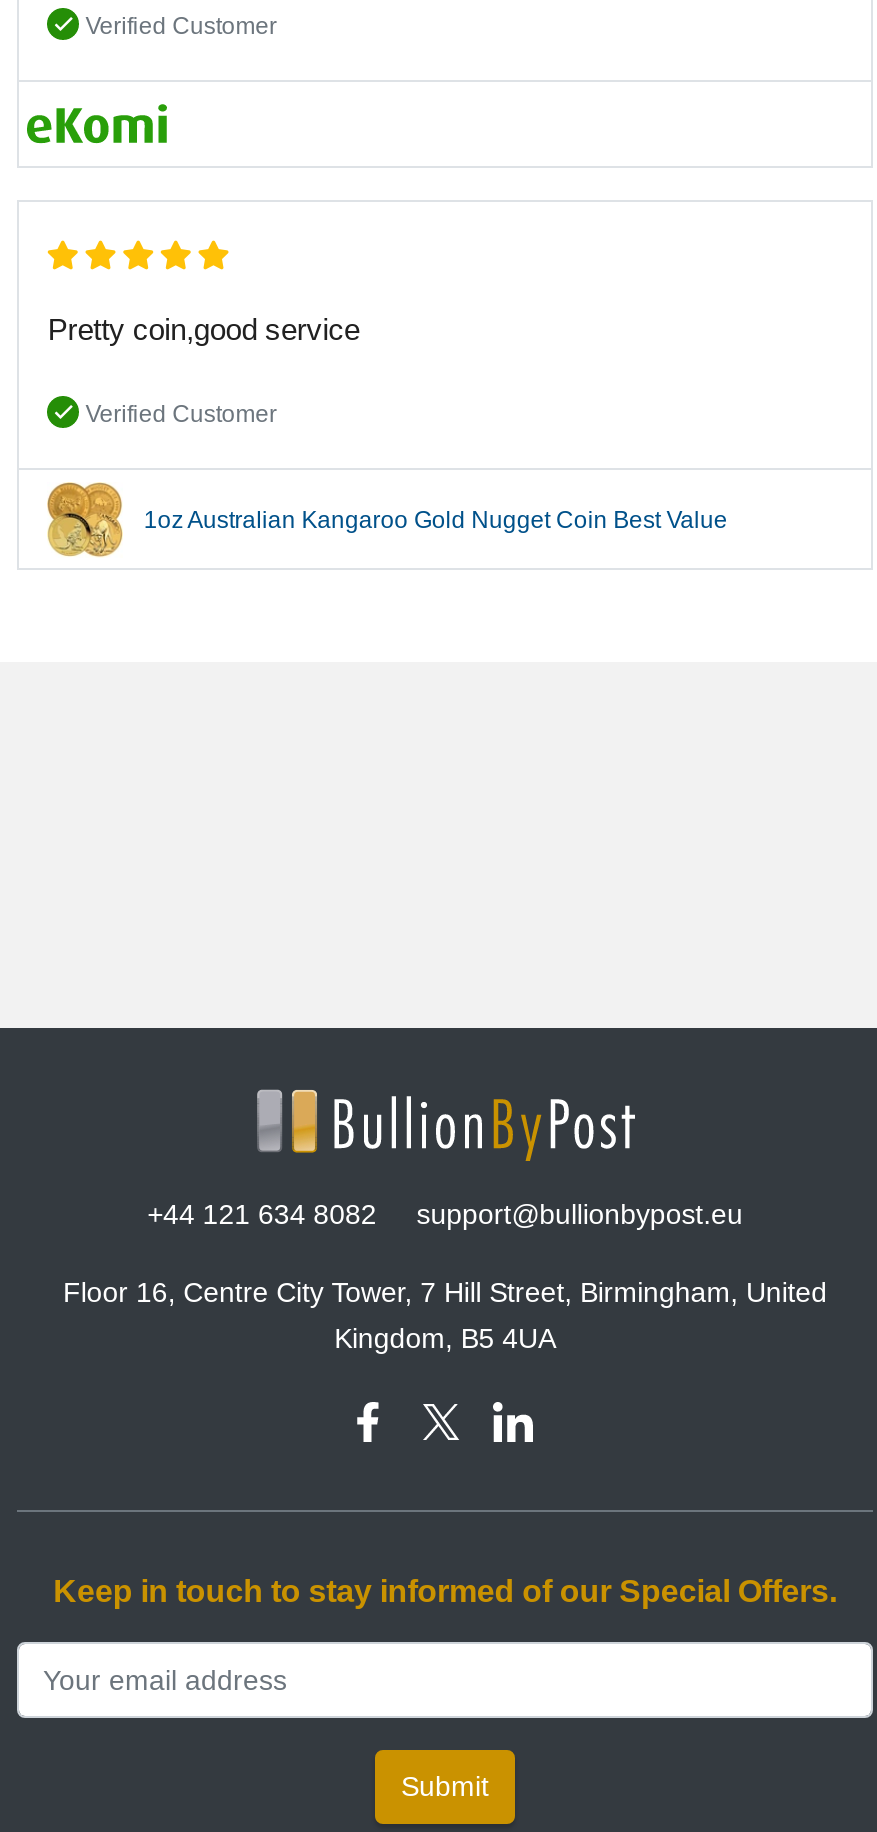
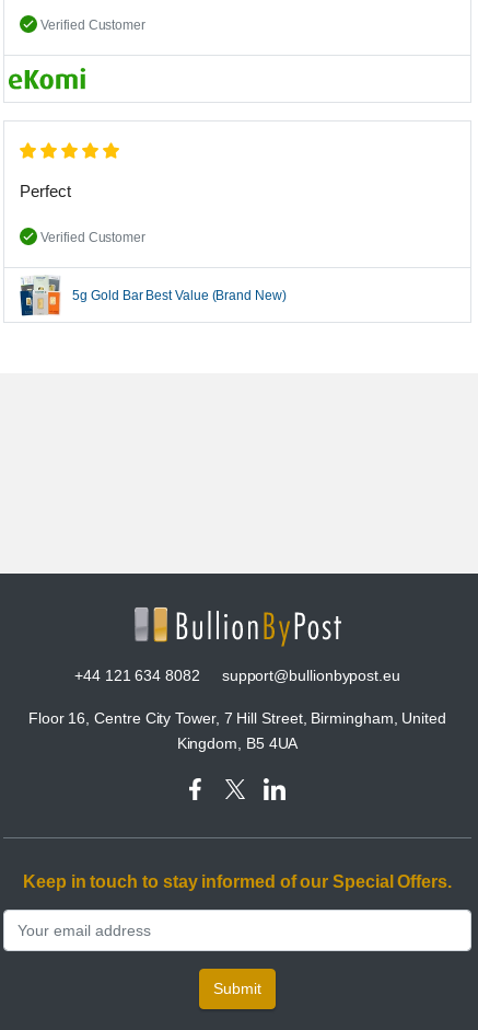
[48,312,360,346] Pretty coin,good service -> [20,182,71,200] Perfect
[47,480,728,558] [image] | 1oz Australian Kangaroo Gold Nugget Coin Best Value -> [19,275,286,317] [image] | 5g Gold Bar Best Value (Brand New)

